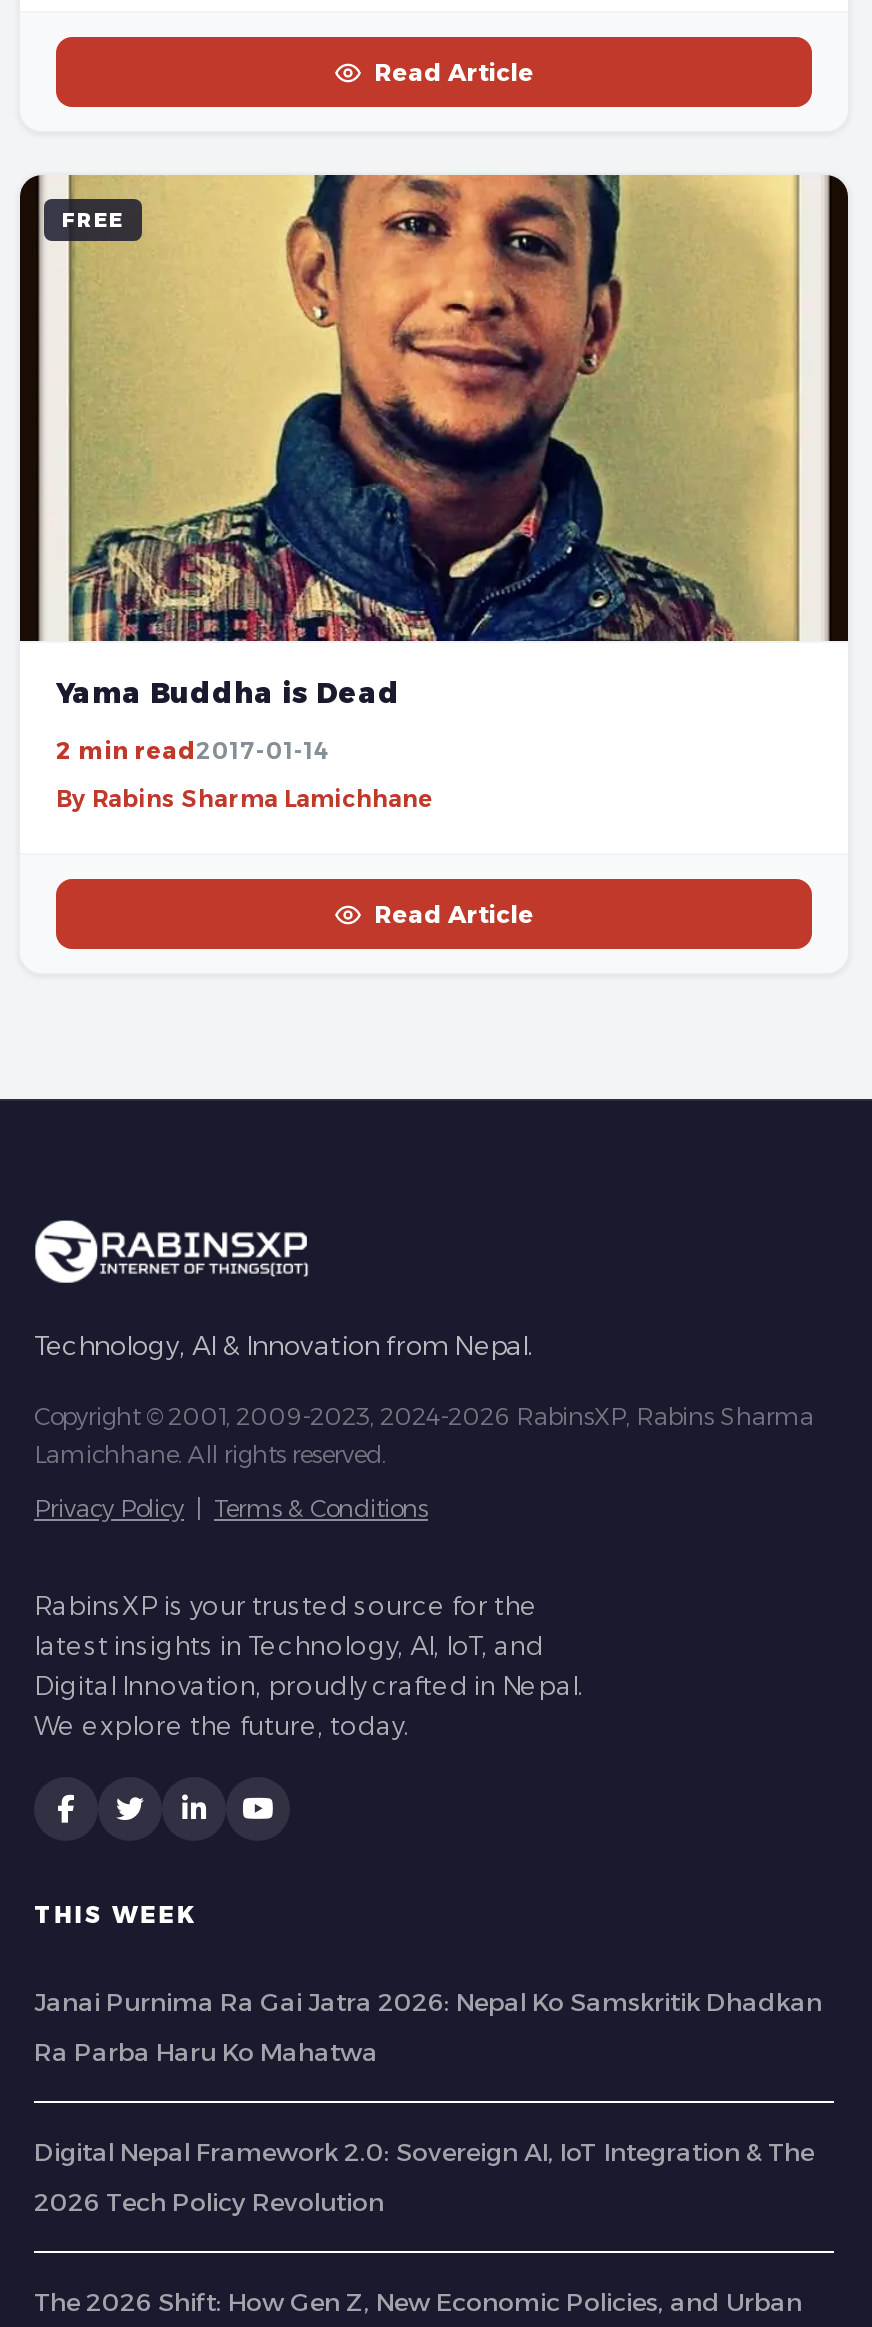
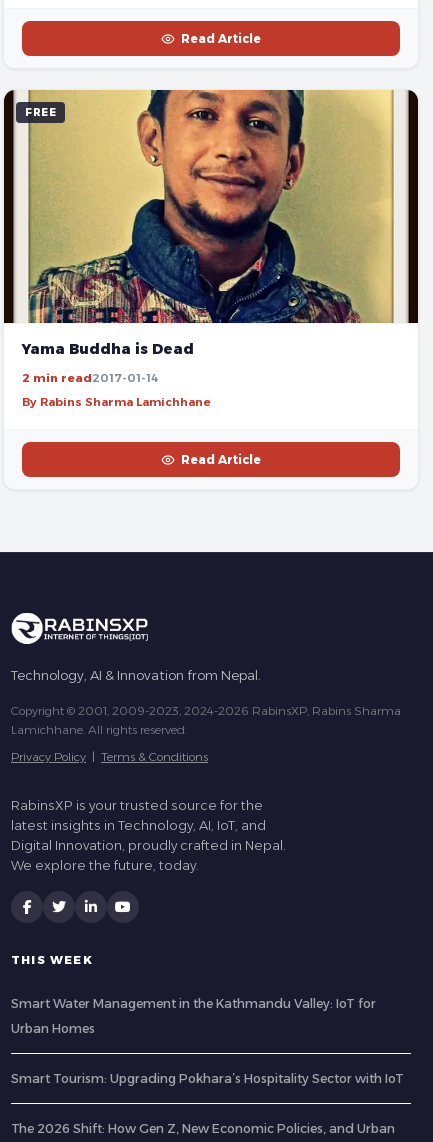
[34,1988,822,2218] Janai Purnima Ra Gai Jatra 2026: Nepal Ko Samskritik Dhadkan | Ra Parba Haru Ko Mahatwa | Digital Nepal Framework 2.0: Sovereign AI, IoT Integration & The | 2026 Tech Policy Revolution -> [11,996,404,1086] Smart Water Management in the Kathmandu Valley: IoT for | Urban Homes | Smart Tourism: Upgrading Pokhara’s Hospitality Sector with IoT

